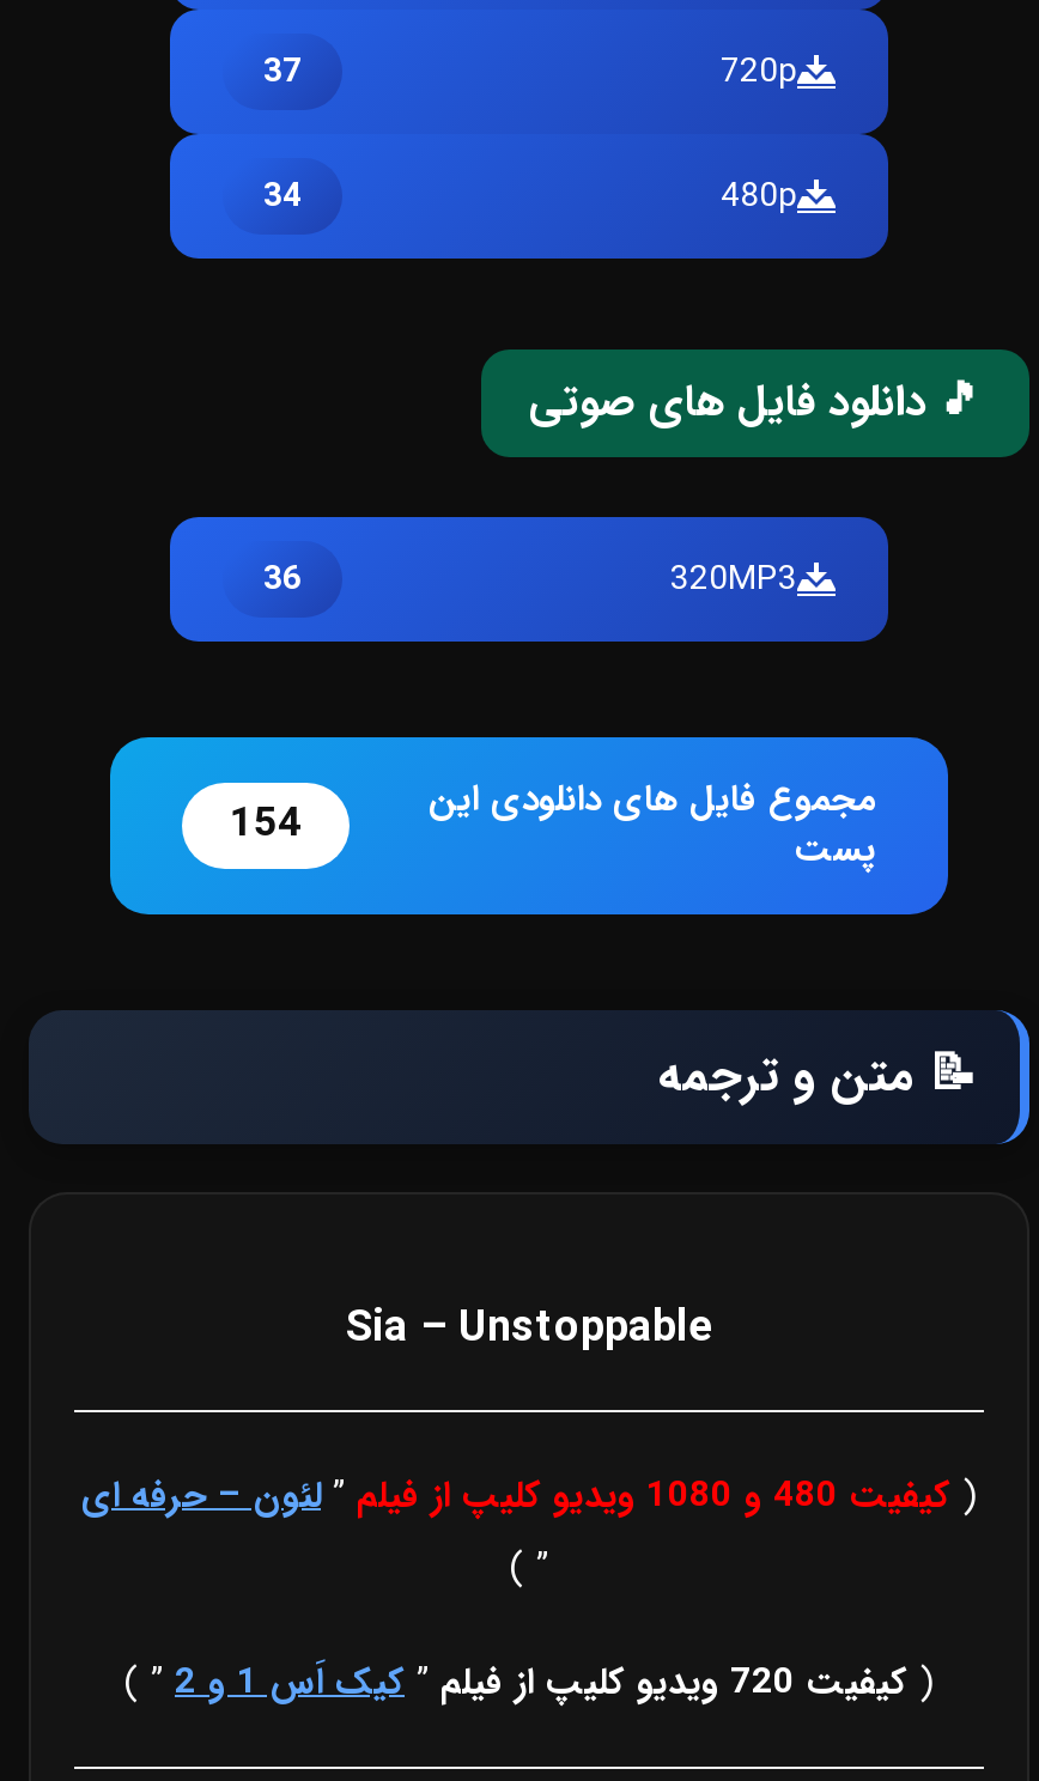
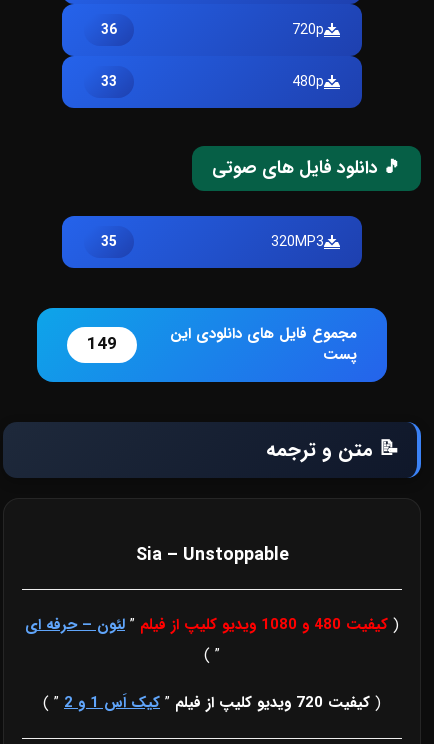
[263,45,302,98] 37 -> [101,19,117,41] 36
[263,170,302,223] 34 -> [101,71,117,93] 33
[263,553,302,606] 36 -> [101,231,117,253] 35
[230,792,302,857] 154 -> [87,331,117,358] 149

